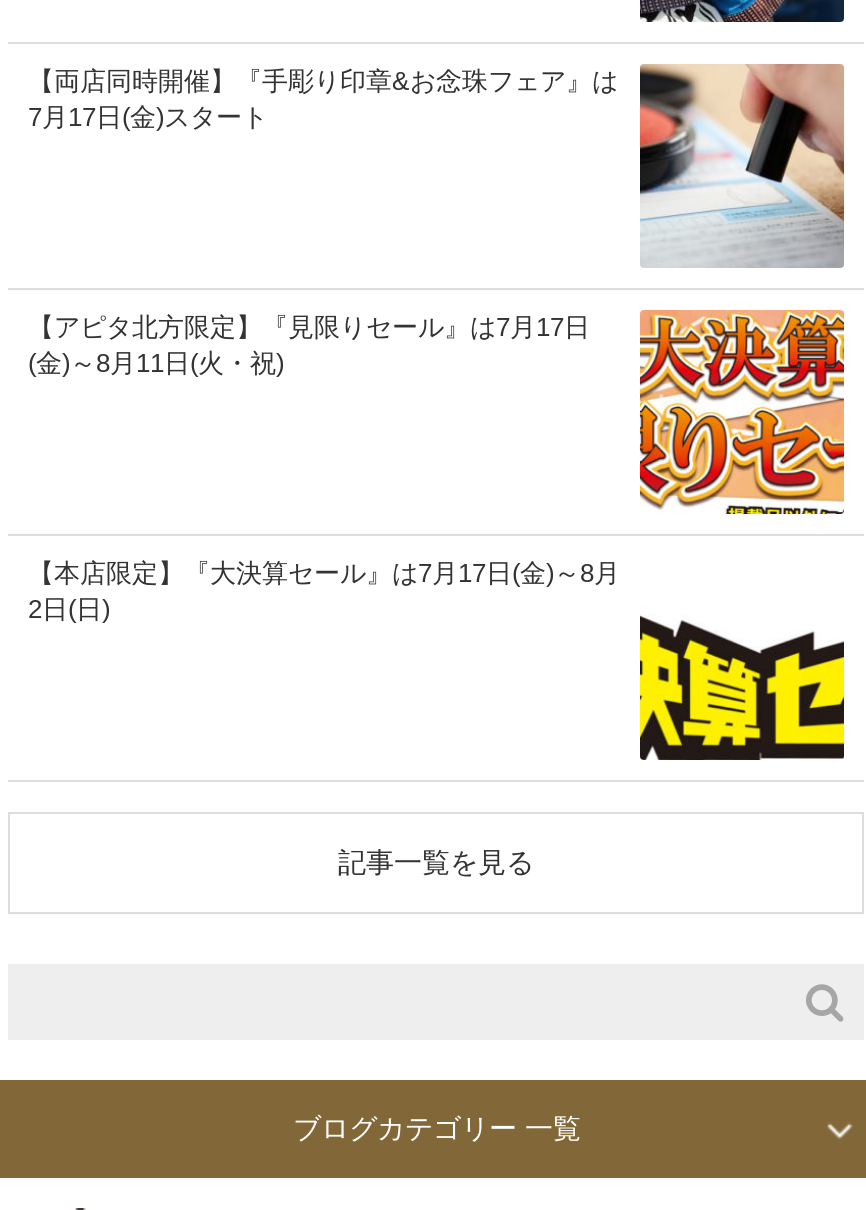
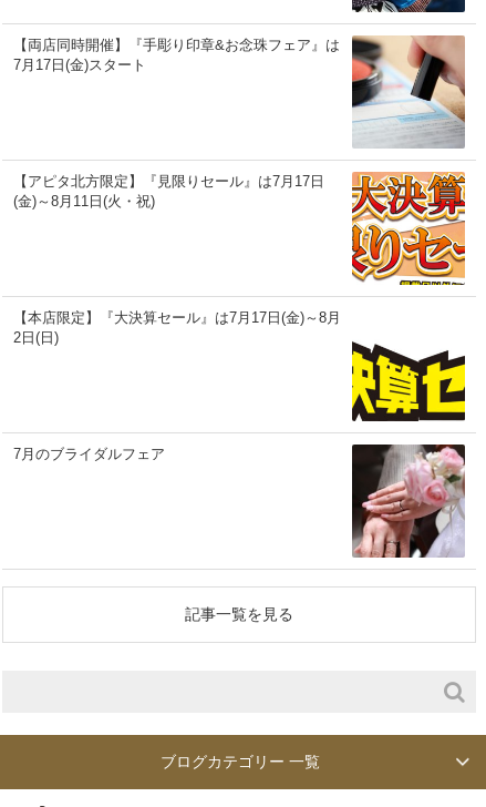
none -> [13,446,165,463] 7月のブライダルフェア
none -> [351,443,466,559] [image]

